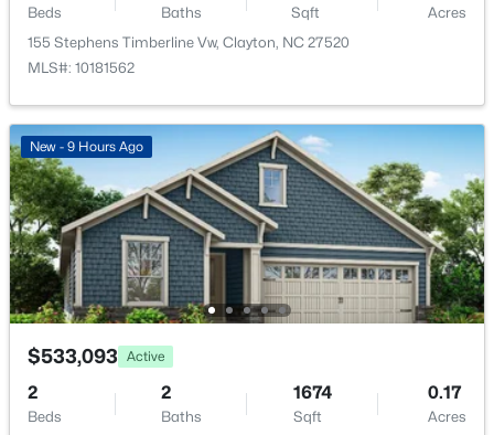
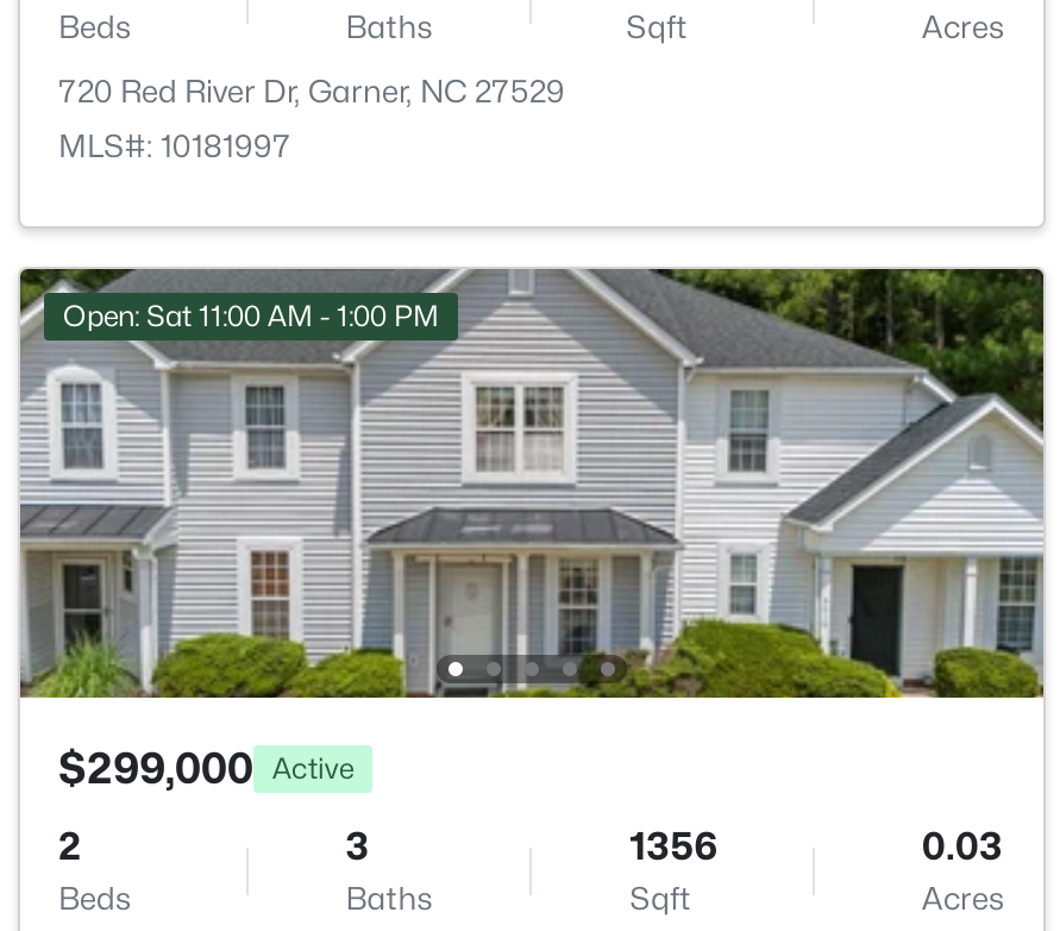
[28,33,350,76] 155 Stephens Timberline Vw, Clayton, NC 27520 | MLS#: 10181562 -> [58,71,565,164] 720 Red River Dr, Garner, NC 27529 | MLS#: 10181997
[9,124,485,325] [image] | New - 9 Hours Ago -> [18,267,1046,700] [image] | Open: Sat 11:00 AM - 1:00 PM
[28,344,164,368] $533,093 Active -> [58,743,353,793] $299,000 Active
[161,382,172,403] 2 -> [346,824,370,869] 3
[294,382,332,403] 1674 -> [630,824,718,869] 1356
[428,382,462,403] 0.17 -> [922,824,1003,869] 0.03

